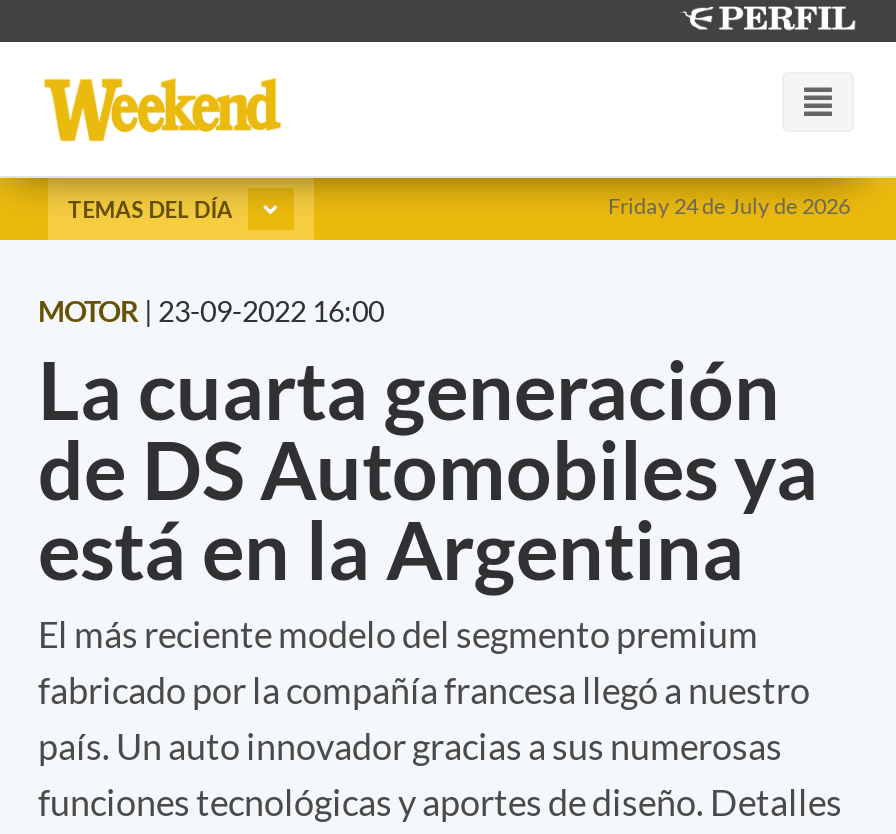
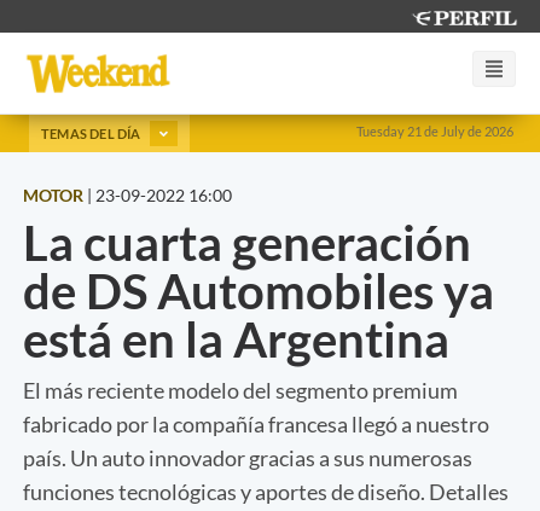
[608,192,850,218] Friday 24 de July de 2026 -> [356,123,513,139] Tuesday 21 de July de 2026

